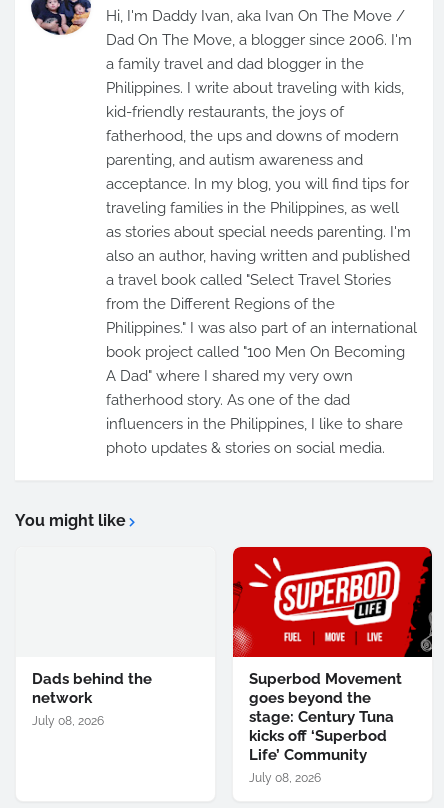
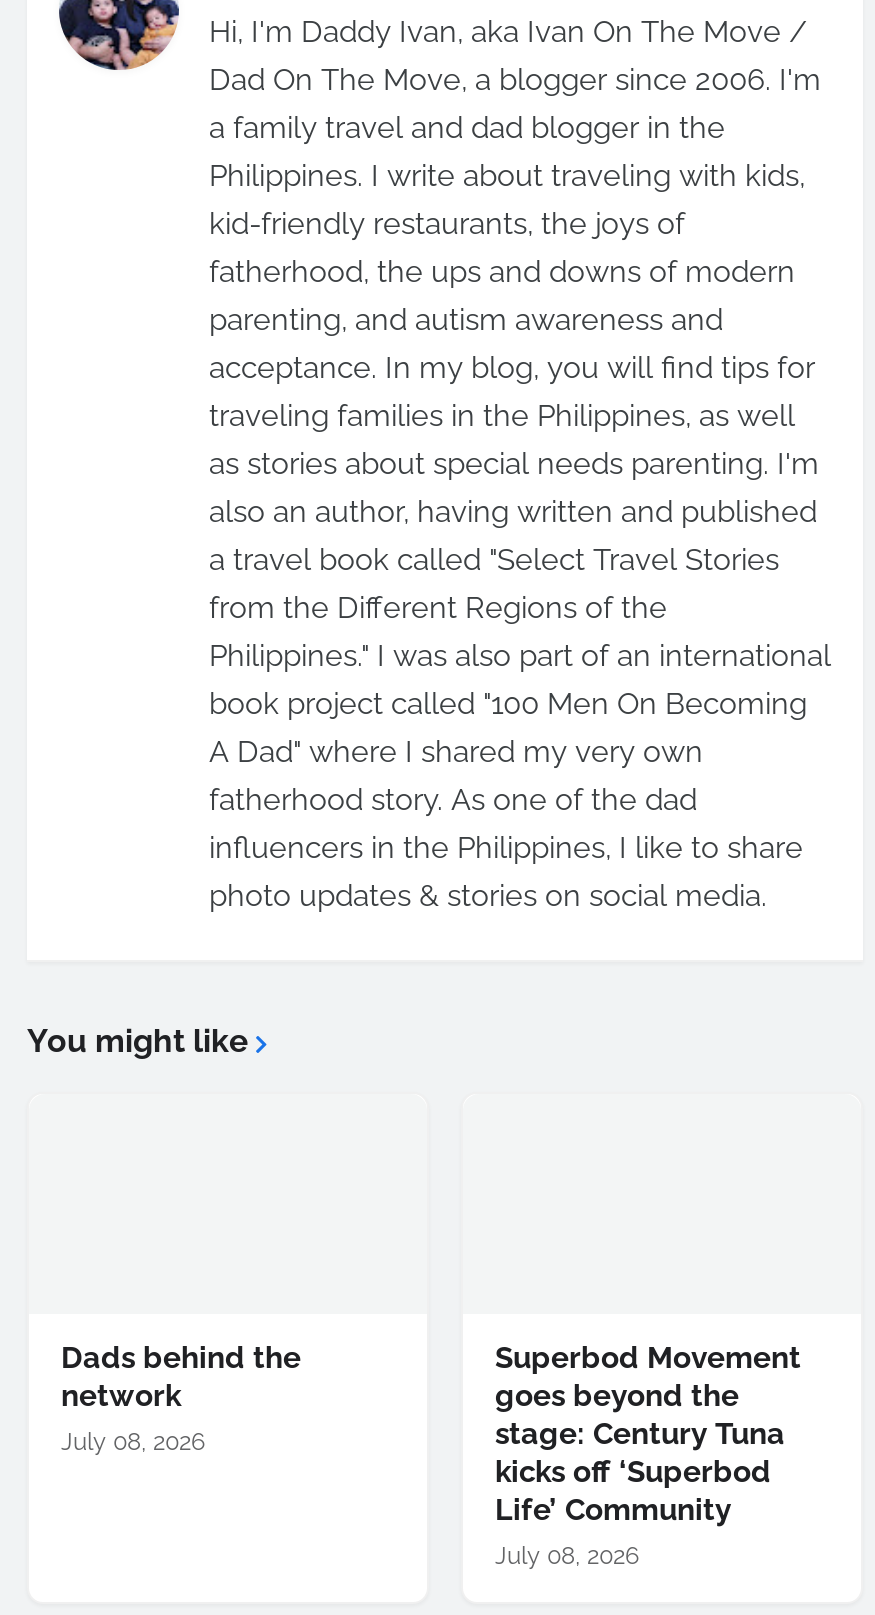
[232,546,433,658] [image] -> none

